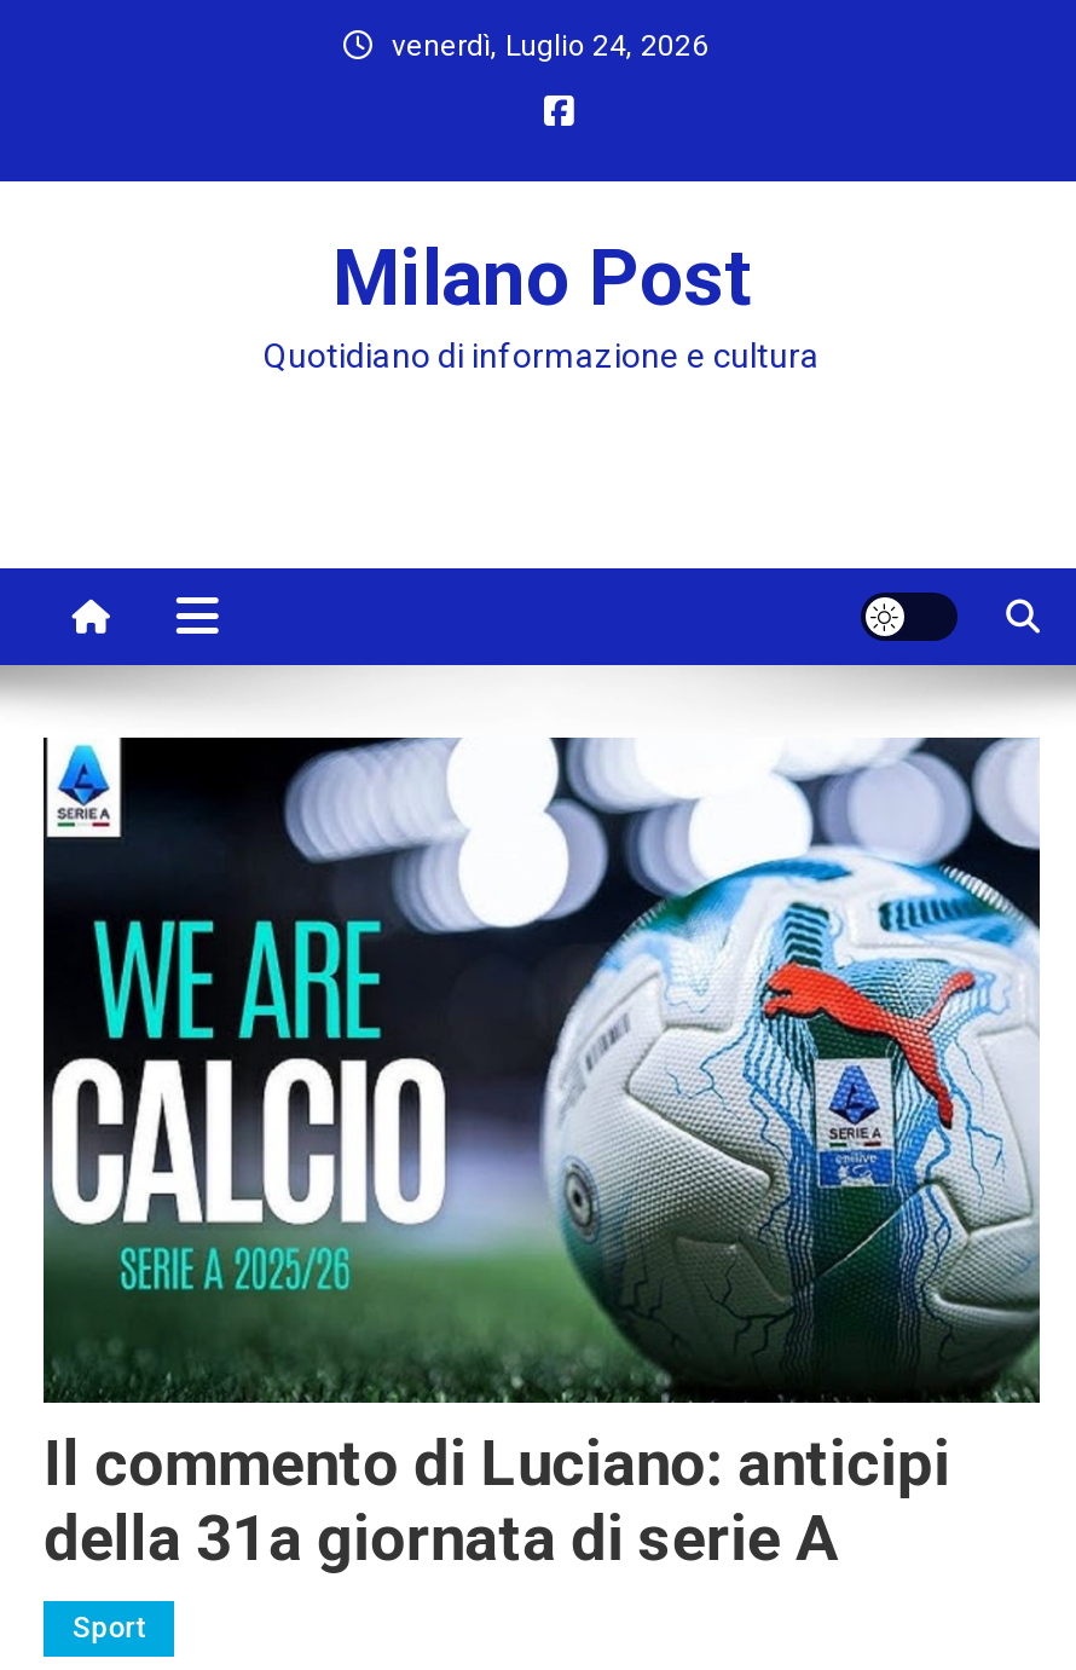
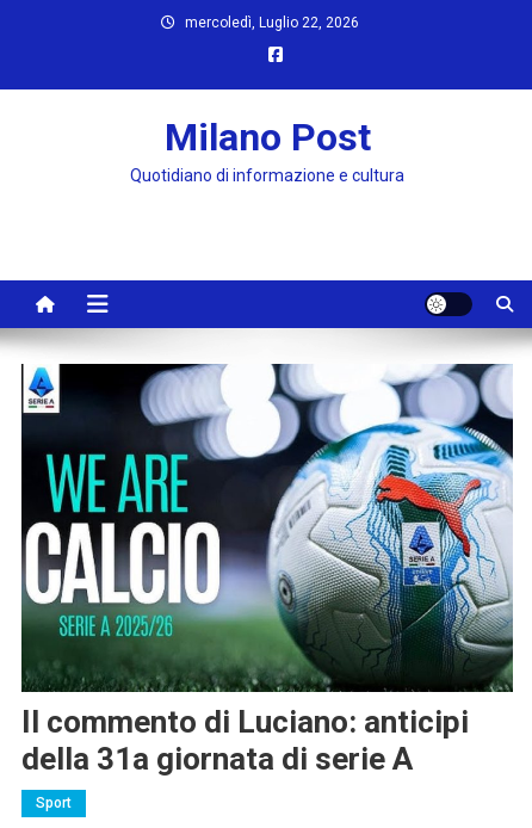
[392,29,708,63] venerdì, Luglio 24, 2026 -> [184,14,358,31] mercoledì, Luglio 22, 2026

